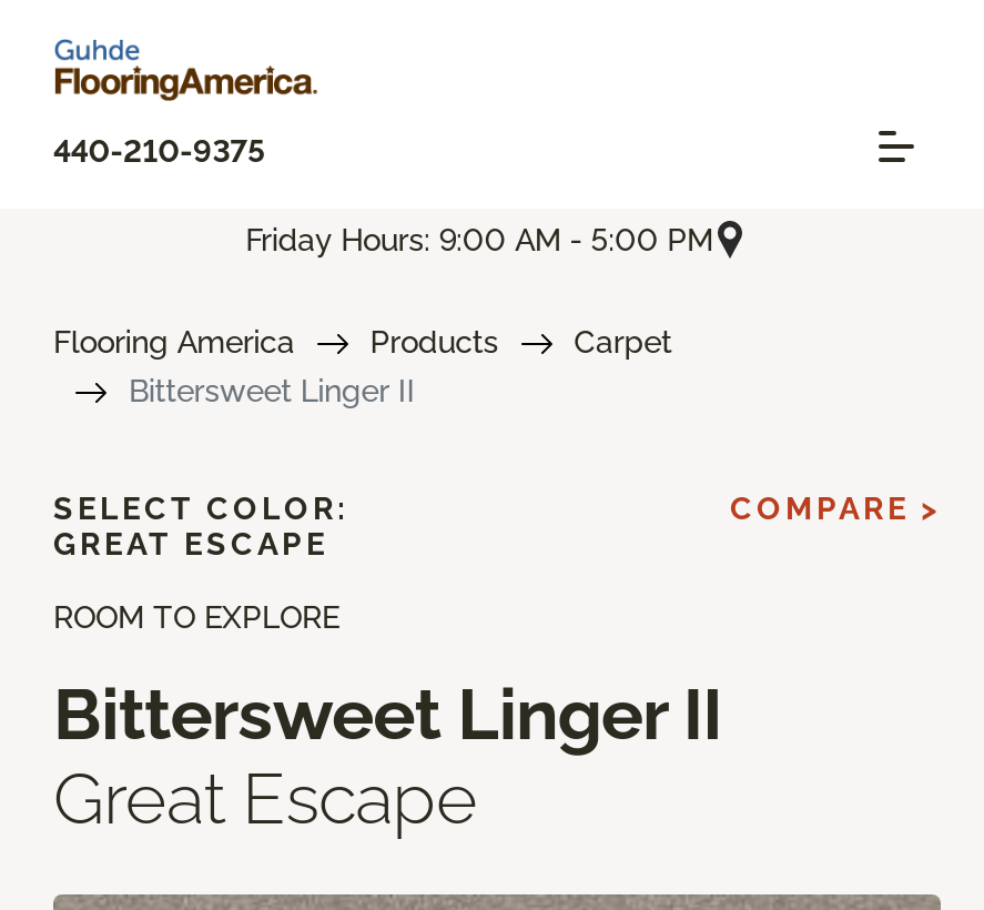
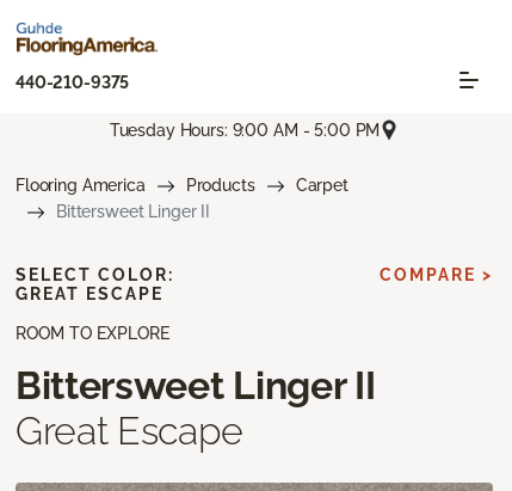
[246,221,713,257] Friday Hours: 9:00 AM - 5:00 PM -> [109,120,380,139] Tuesday Hours: 9:00 AM - 5:00 PM

